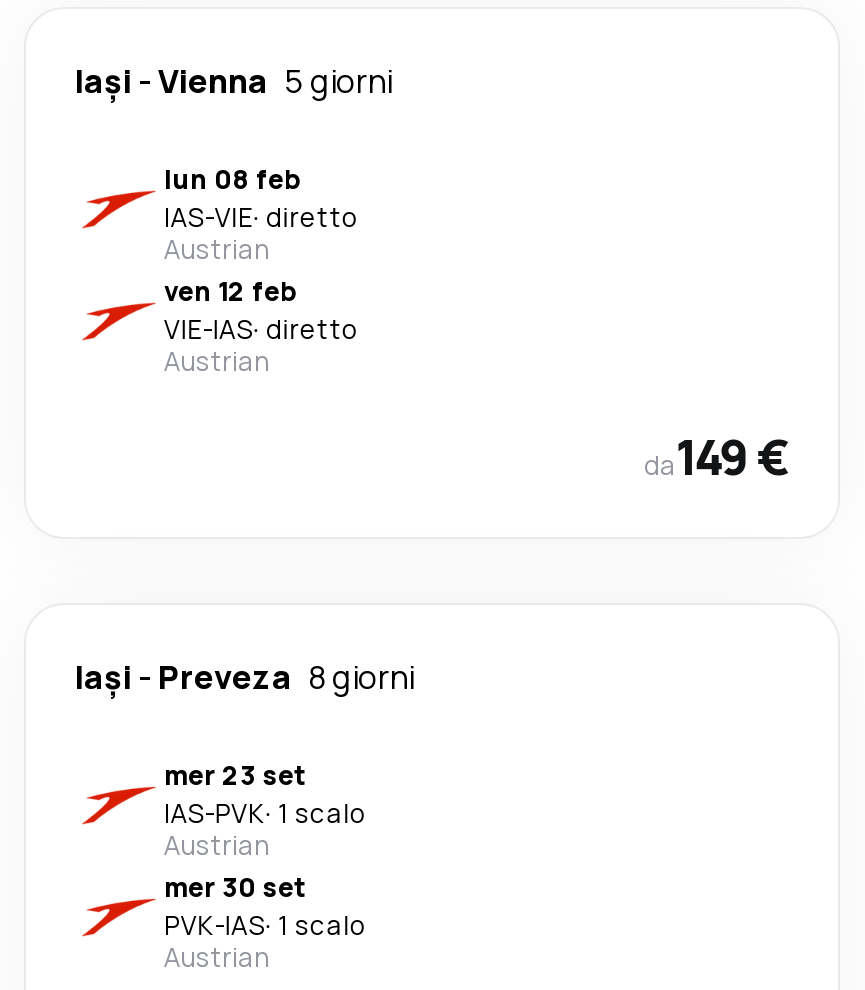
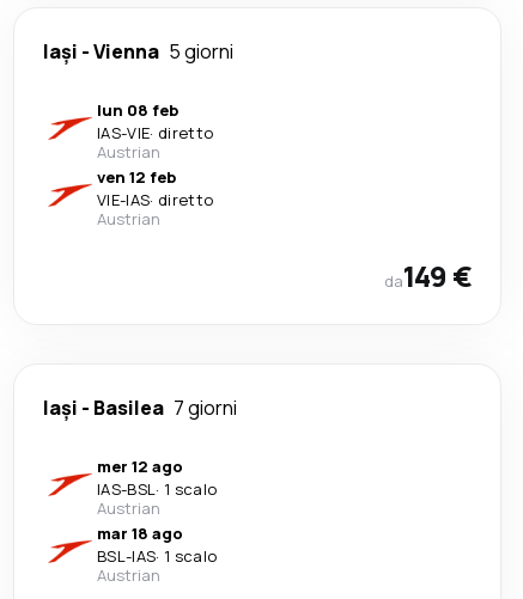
[74,655,414,699] Iași - Preveza 8 giorni -> [43,395,237,421] Iași - Basilea 7 giorni
[164,757,306,793] mer 23 set -> [97,456,183,477] mer 12 ago
[164,795,366,831] IAS-PVK · 1 scalo -> [97,478,217,500] IAS-BSL · 1 scalo
[164,869,366,943] mer 30 set | PVK-IAS · 1 scalo -> [97,522,217,567] mar 18 ago | BSL-IAS · 1 scalo

